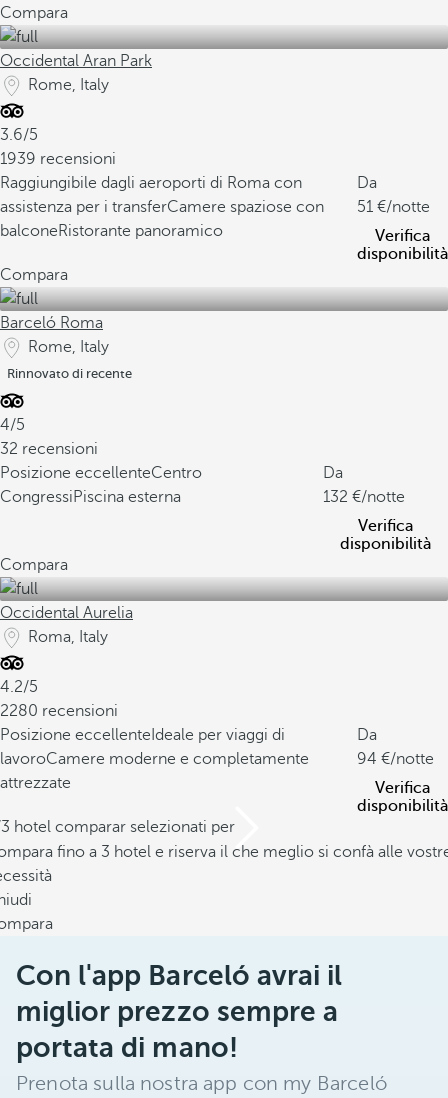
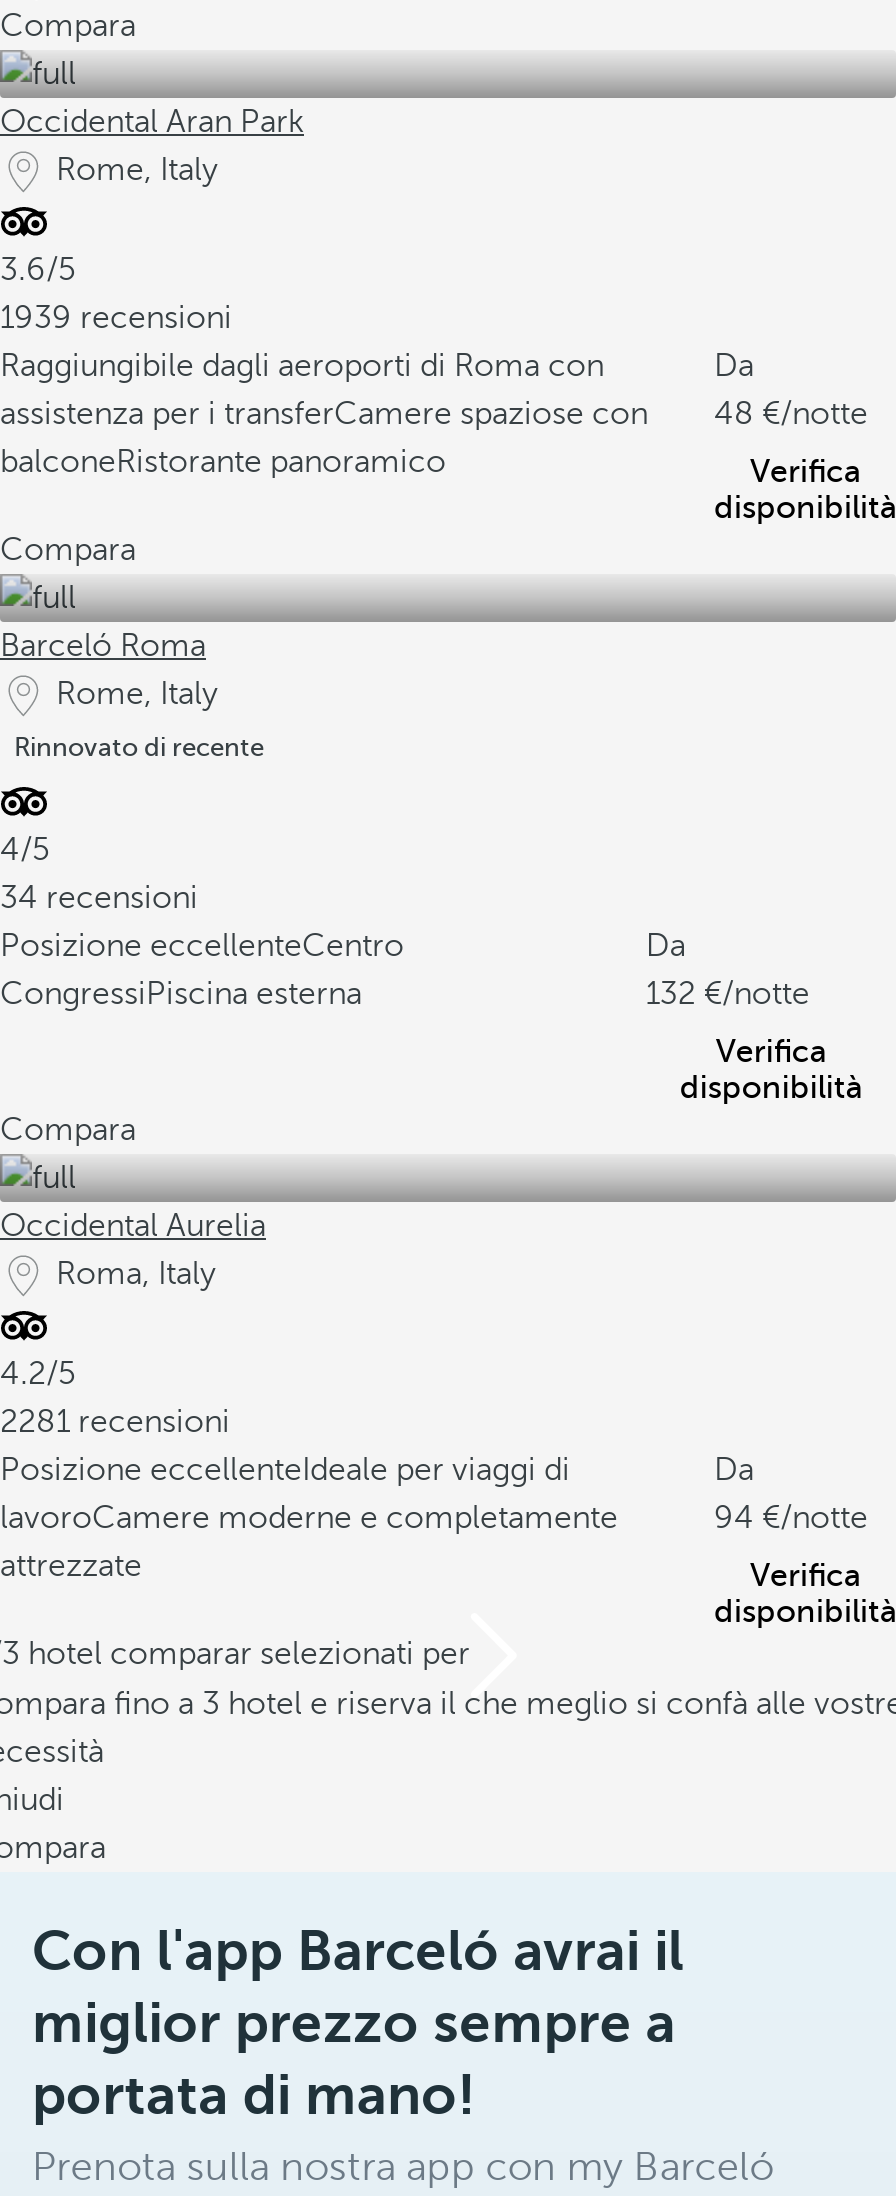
[0,198,430,216] assistenza per i transferCamere spaziose con 51 /notte -> [0,396,868,432] assistenza per i transferCamere spaziose con 48 /notte
[0,440,98,458] 32 recensioni -> [0,880,198,916] 34 recensioni
[0,702,118,720] 2280 recensioni -> [0,1404,230,1440] 2281 recensioni

